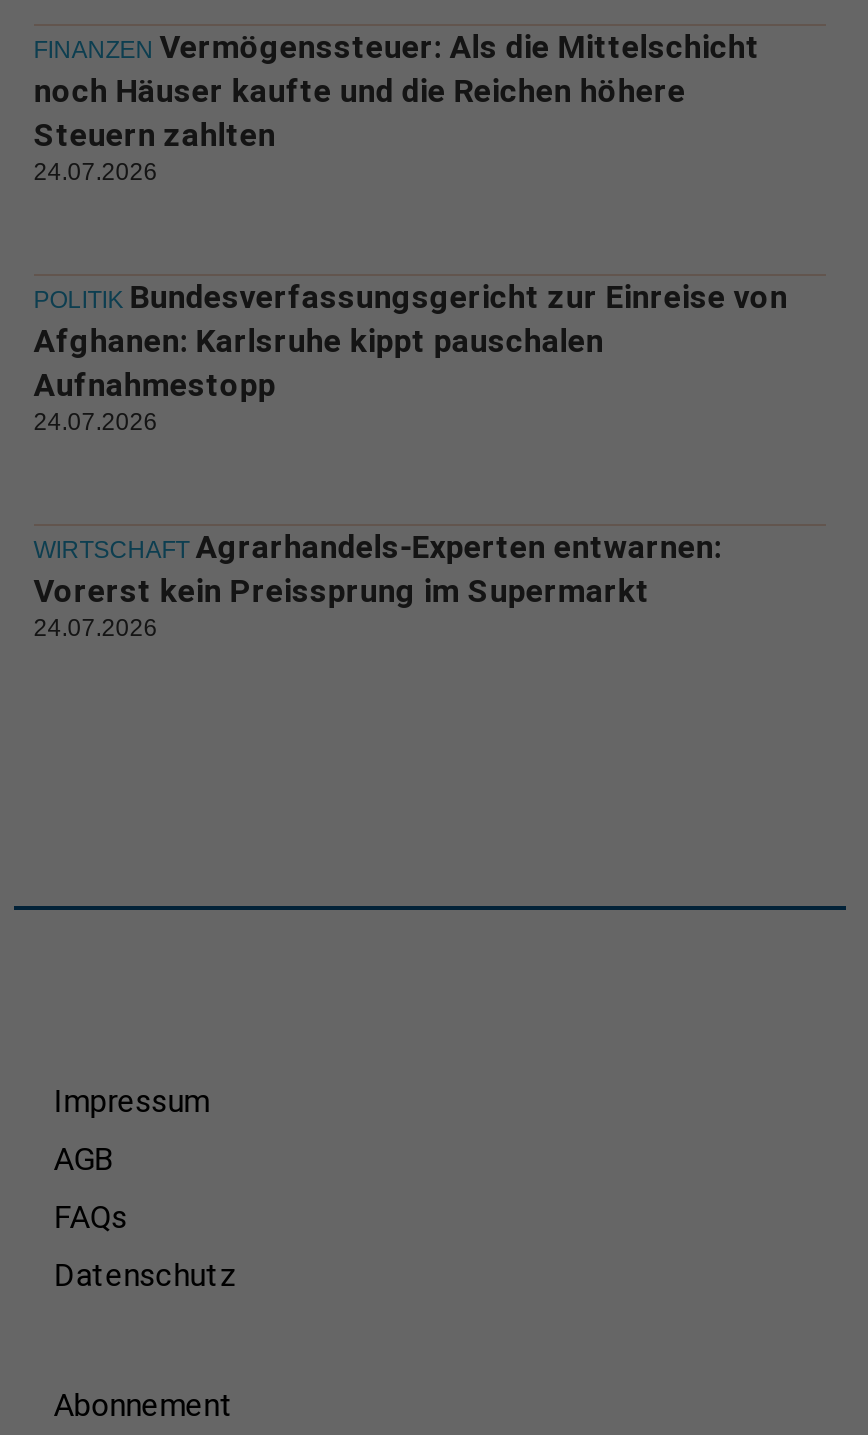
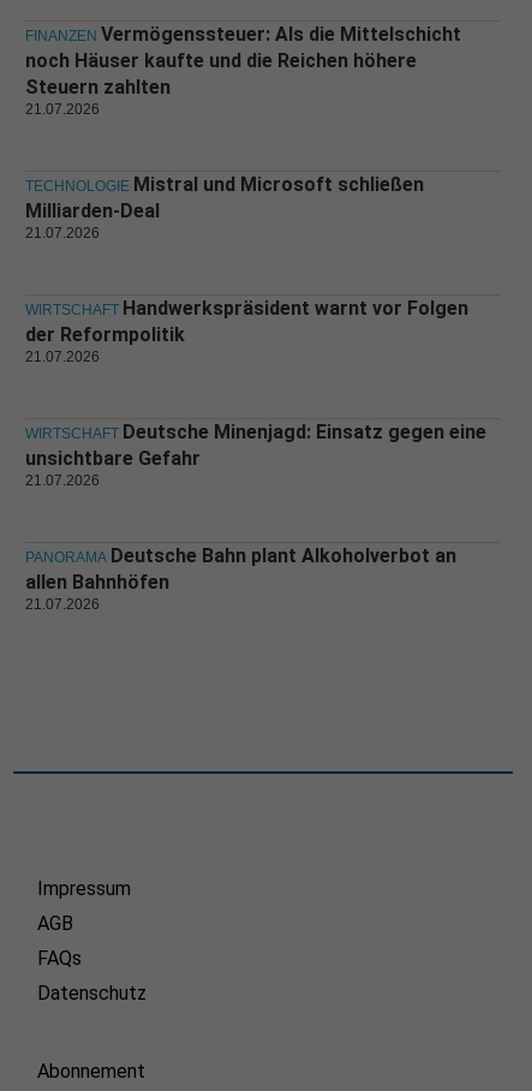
[33,158,787,642] 24.07.2026 | POLITIK Bundesverfassungsgericht zur Einreise von | Afghanen: Karlsruhe kippt pauschalen | Aufnahmestopp | 24.07.2026 | WIRTSCHAFT Agrarhandels-Experten entwarnen: | Vorerst kein Preissprung im Supermarkt | 24.07.2026 -> [25,101,486,613] 21.07.2026 | TECHNOLOGIE Mistral und Microsoft schließen | Milliarden-Deal | 21.07.2026 | WIRTSCHAFT Handwerkspräsident warnt vor Folgen | der Reformpolitik | 21.07.2026 | WIRTSCHAFT Deutsche Minenjagd: Einsatz gegen eine | unsichtbare Gefahr | 21.07.2026 | PANORAMA Deutsche Bahn plant Alkoholverbot an | allen Bahnhöfen | 21.07.2026

